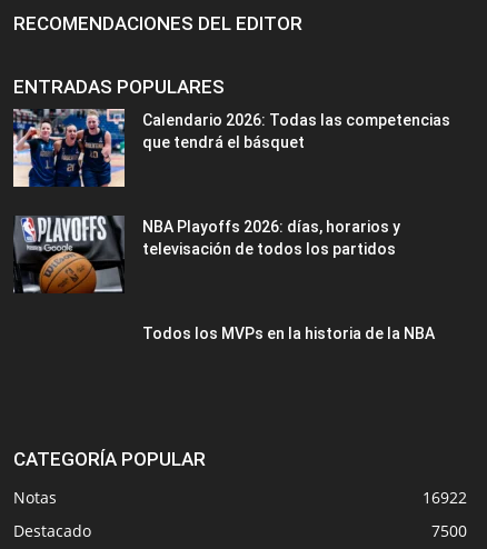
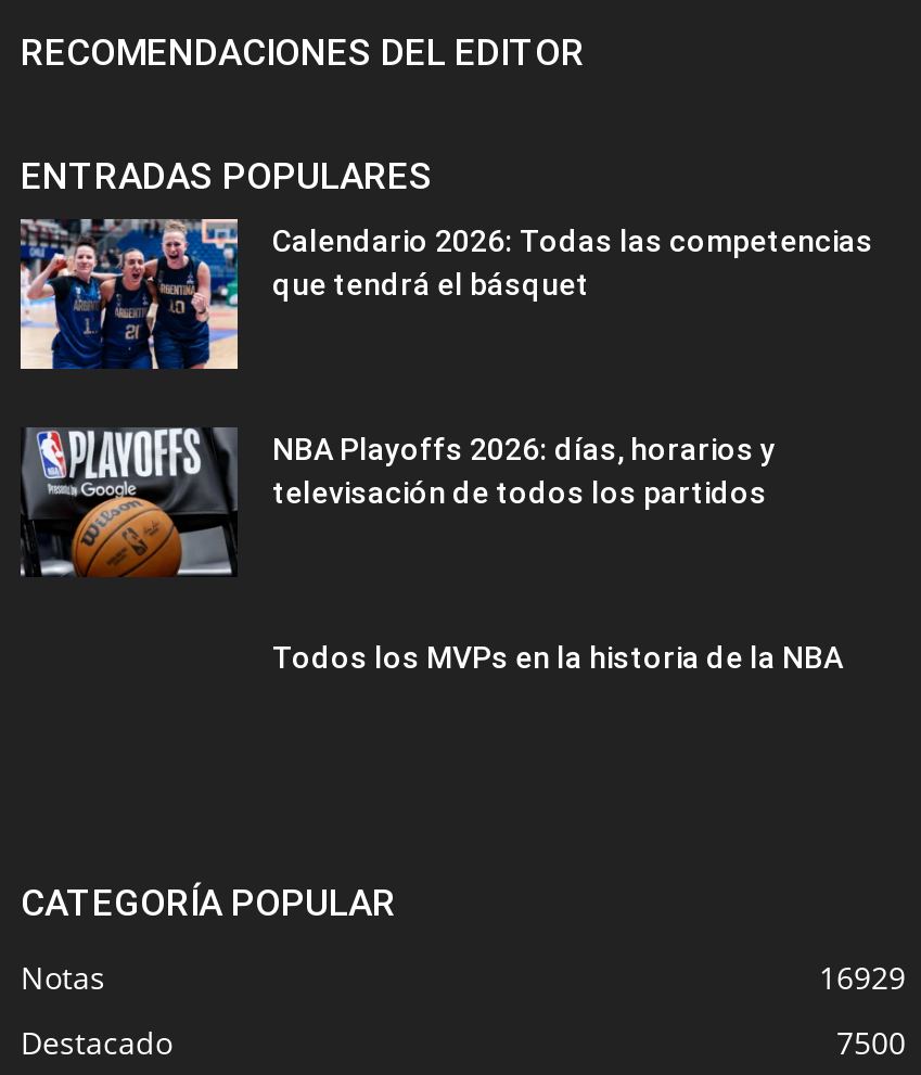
[423,487,467,508] 16922 -> [819,956,906,998] 16929

